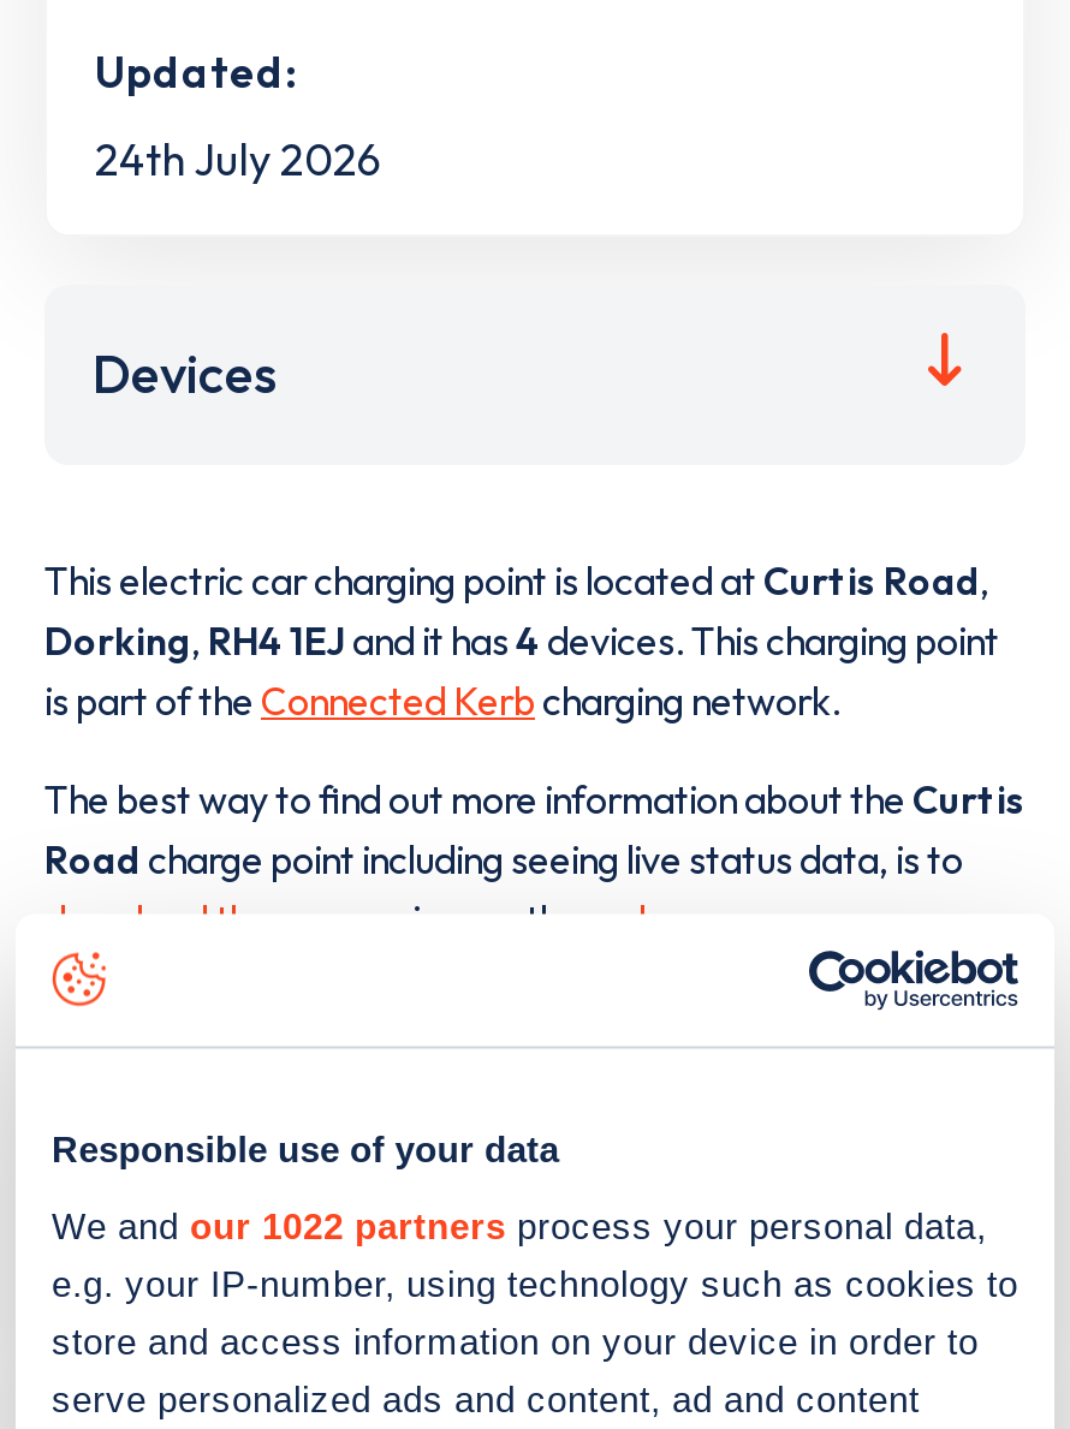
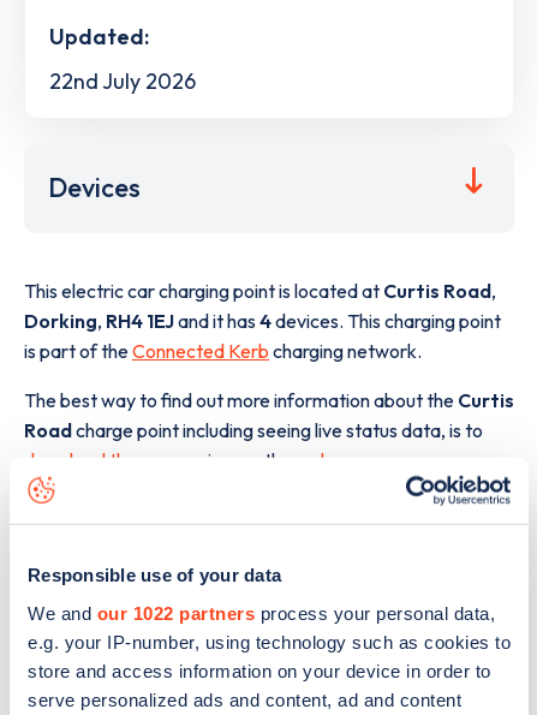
[95,134,381,189] 24th July 2026 -> [49,68,196,95] 22nd July 2026

